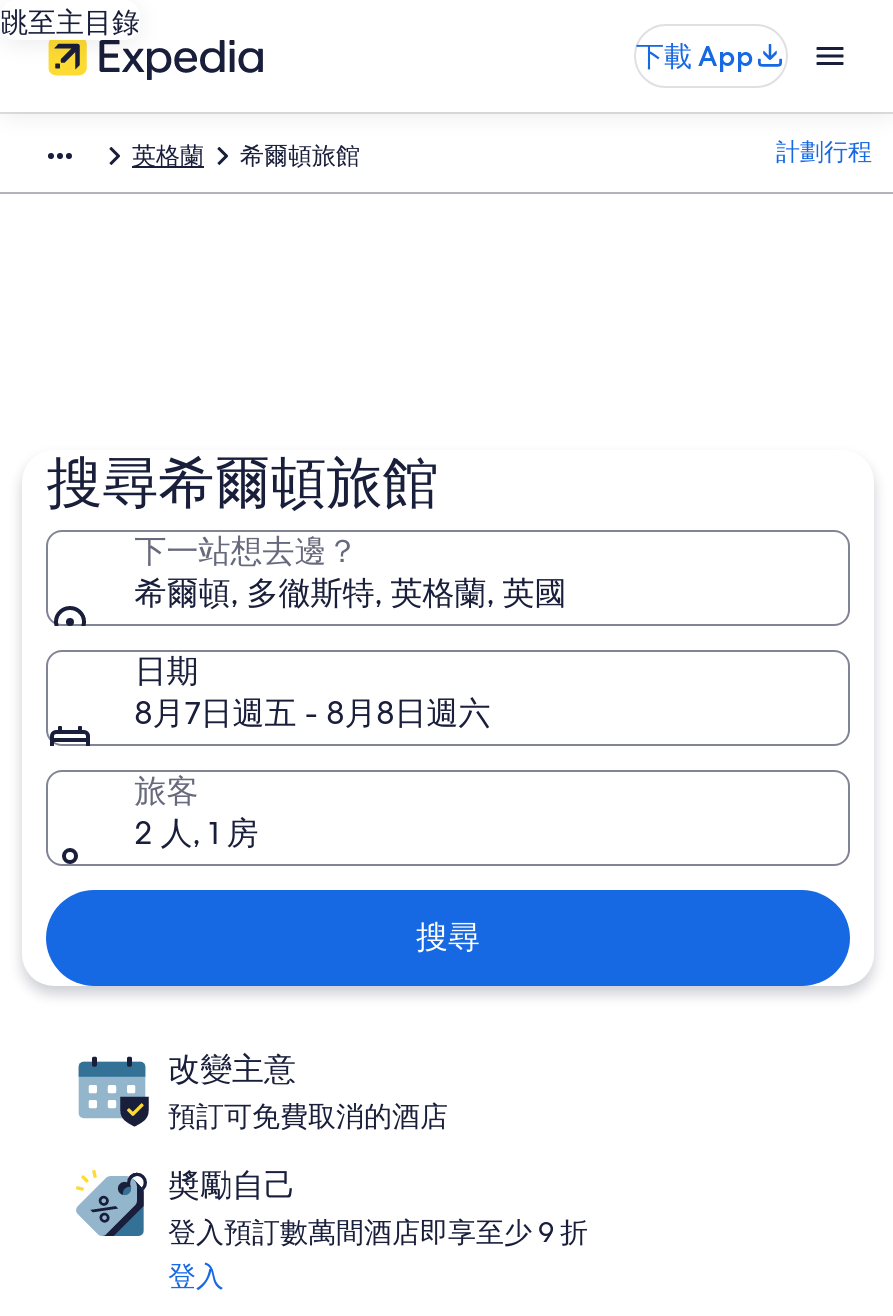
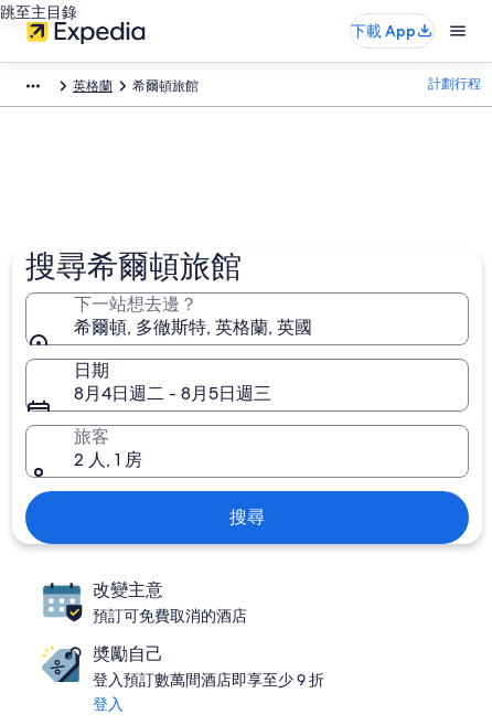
[134,692,490,734] 8月7日週五 - 8月8日週六 -> [74,382,272,405] 8月4日週二 - 8月5日週三

